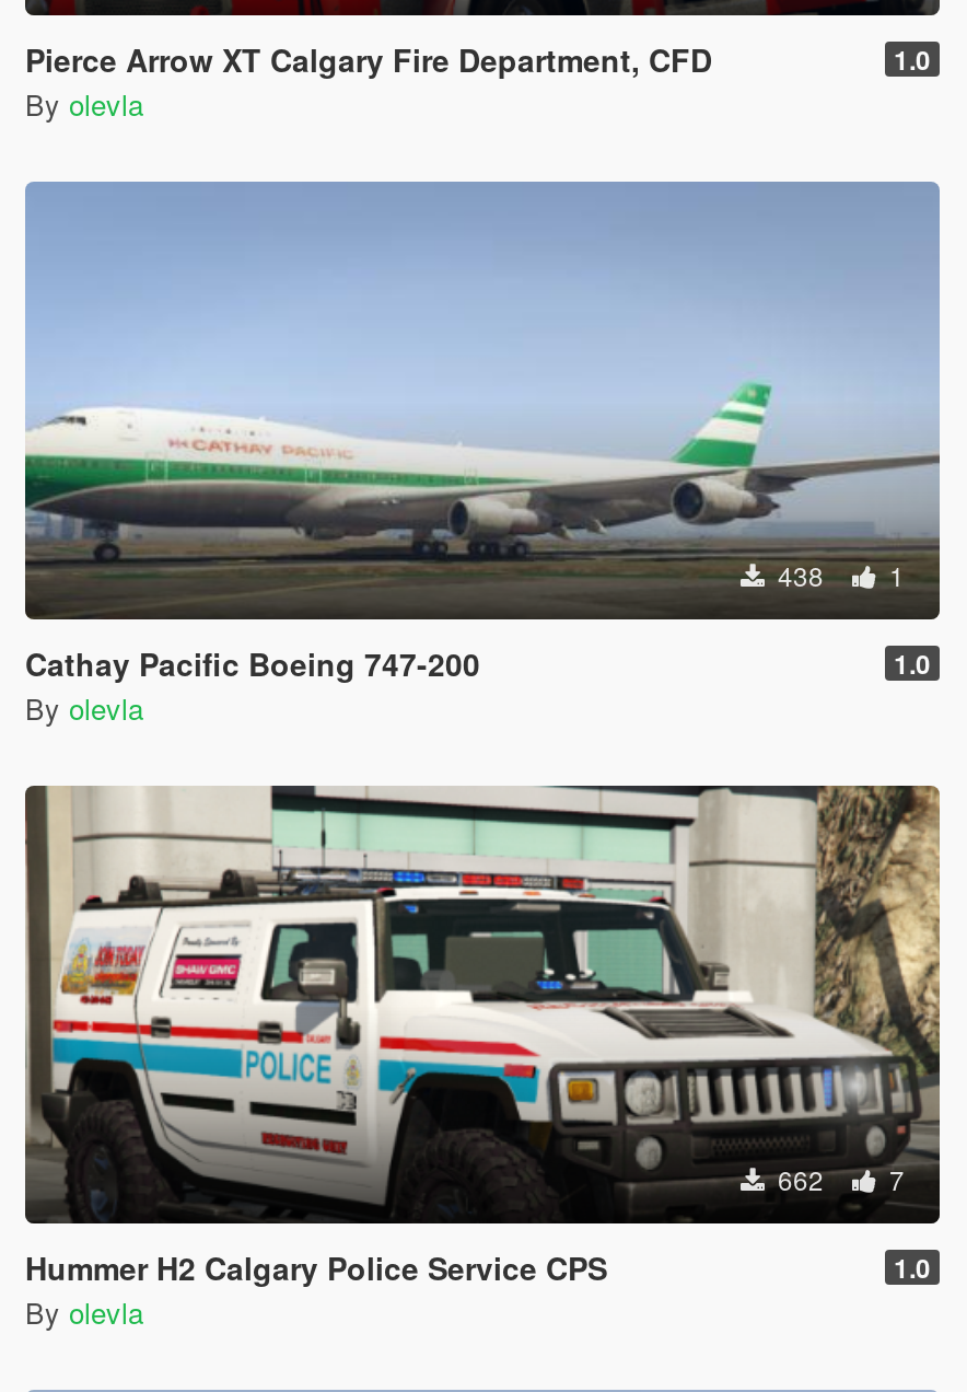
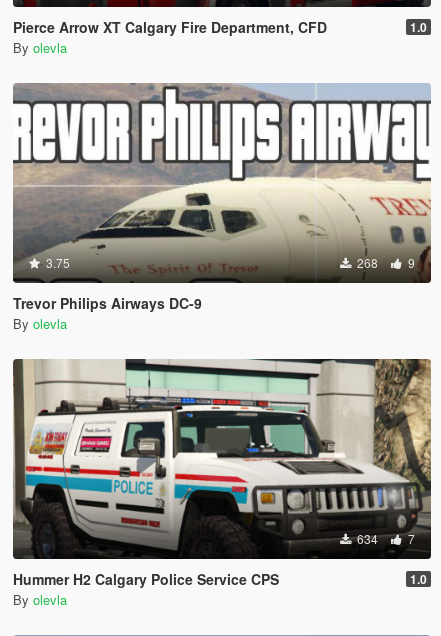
[23,182,940,602] [image] | 438 | 1 -> [12,83,432,280] [image] | 3.75 | 268 | 9
[25,641,931,684] Cathay Pacific Boeing 747-200 | 1.0 -> [13,293,202,313] Trevor Philips Airways DC-9
[771,1159,905,1197] 662 7 -> [354,530,415,547] 634 7

